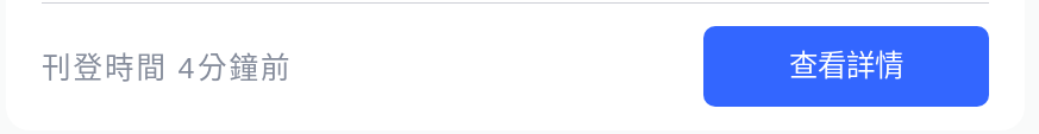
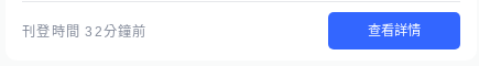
[42,52,292,85] 刊登時間4分鐘前 -> [22,24,147,40] 刊登時間32分鐘前

